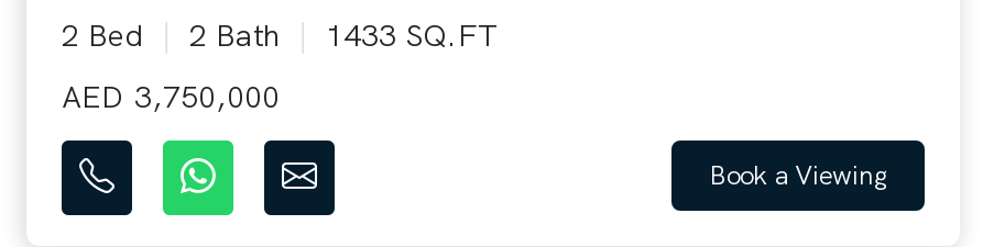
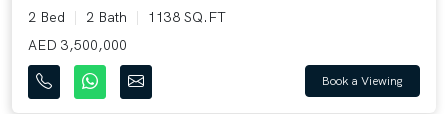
[62,14,498,54] 2 Bed 2 Bath 1433 SQ.FT -> [28,8,226,26] 2 Bed 2 Bath 1138 SQ.FT
[62,76,280,115] AED 3,750,000 -> [28,36,127,54] AED 3,500,000

